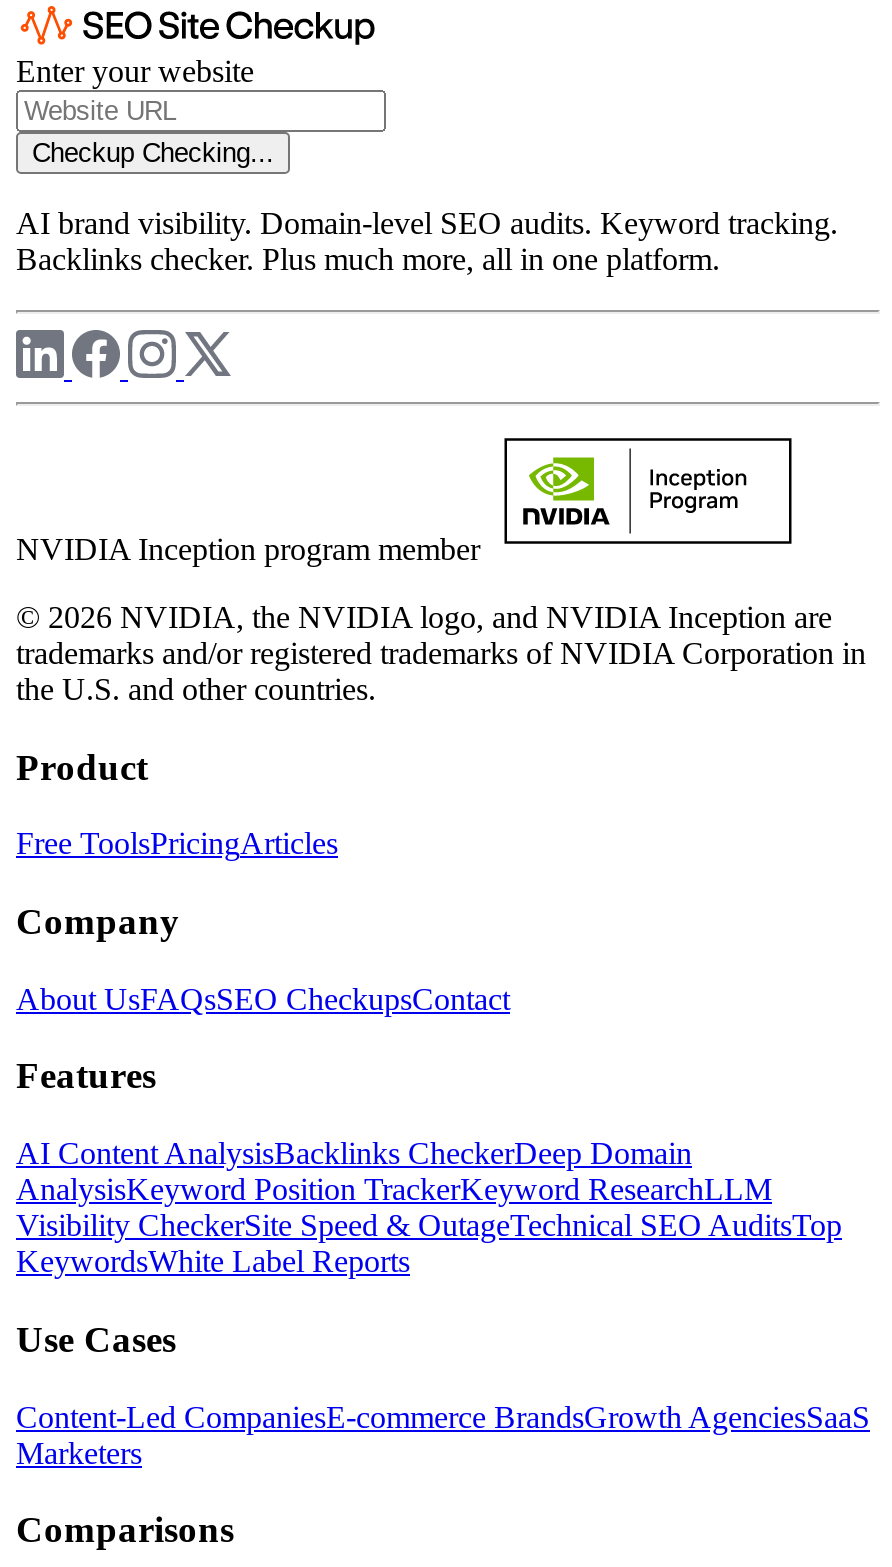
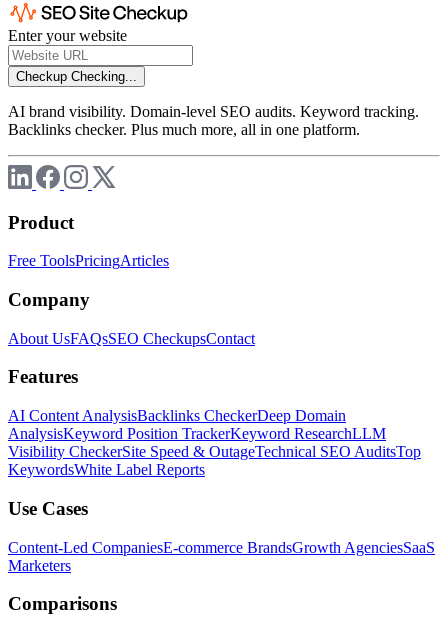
[16,436,866,706] [image] | NVIDIA Inception program member | © 2026 NVIDIA, the NVIDIA logo, and NVIDIA Inception are | trademarks and/or registered trademarks of NVIDIA Corporation in | the U.S. and other countries. -> none

